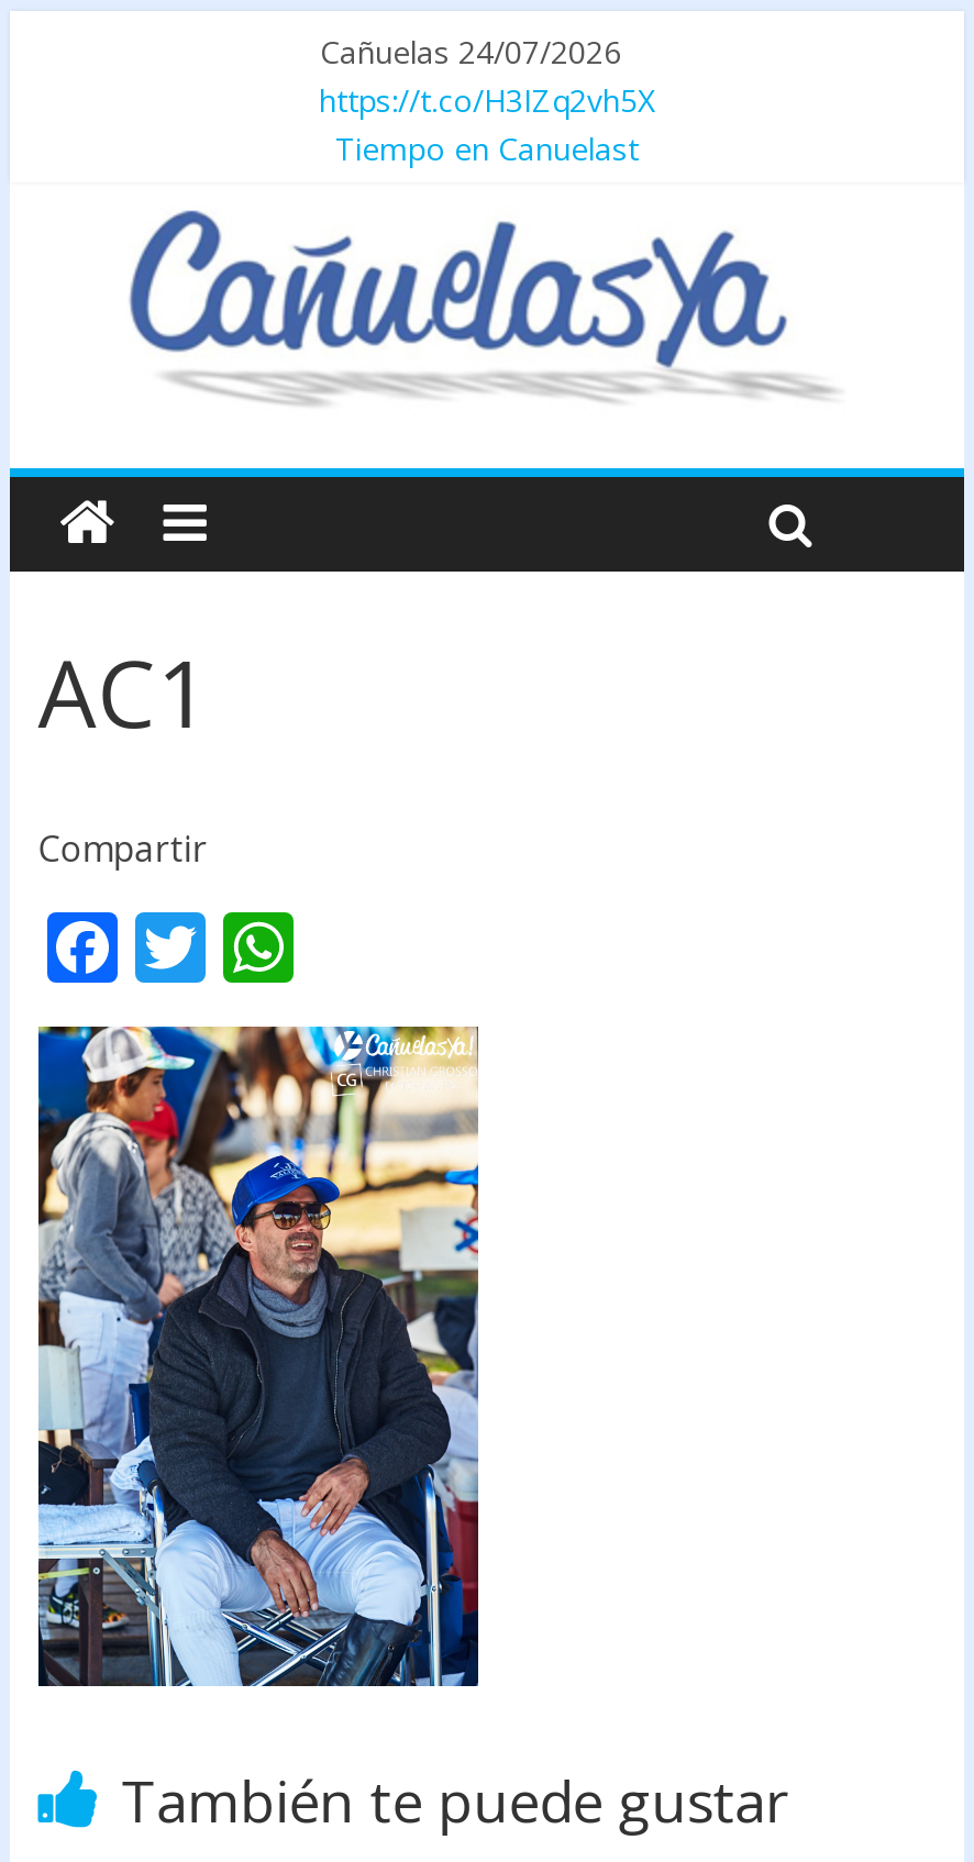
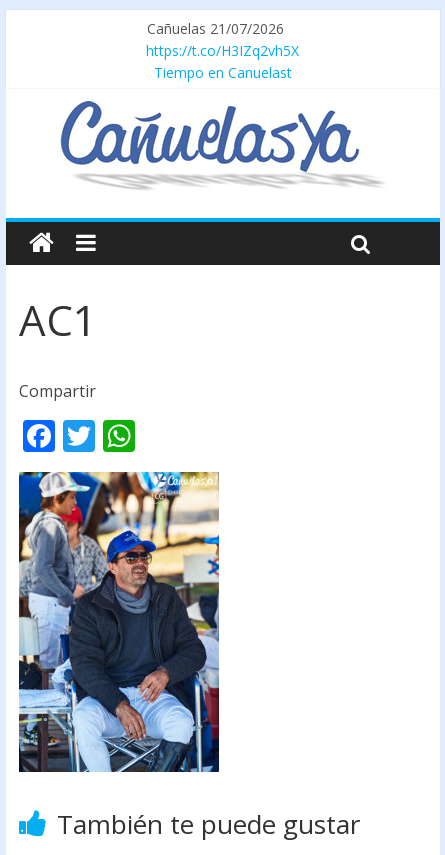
[320,31,621,73] Cañuelas 24/07/2026 -> [147,19,284,38] Cañuelas 21/07/2026

